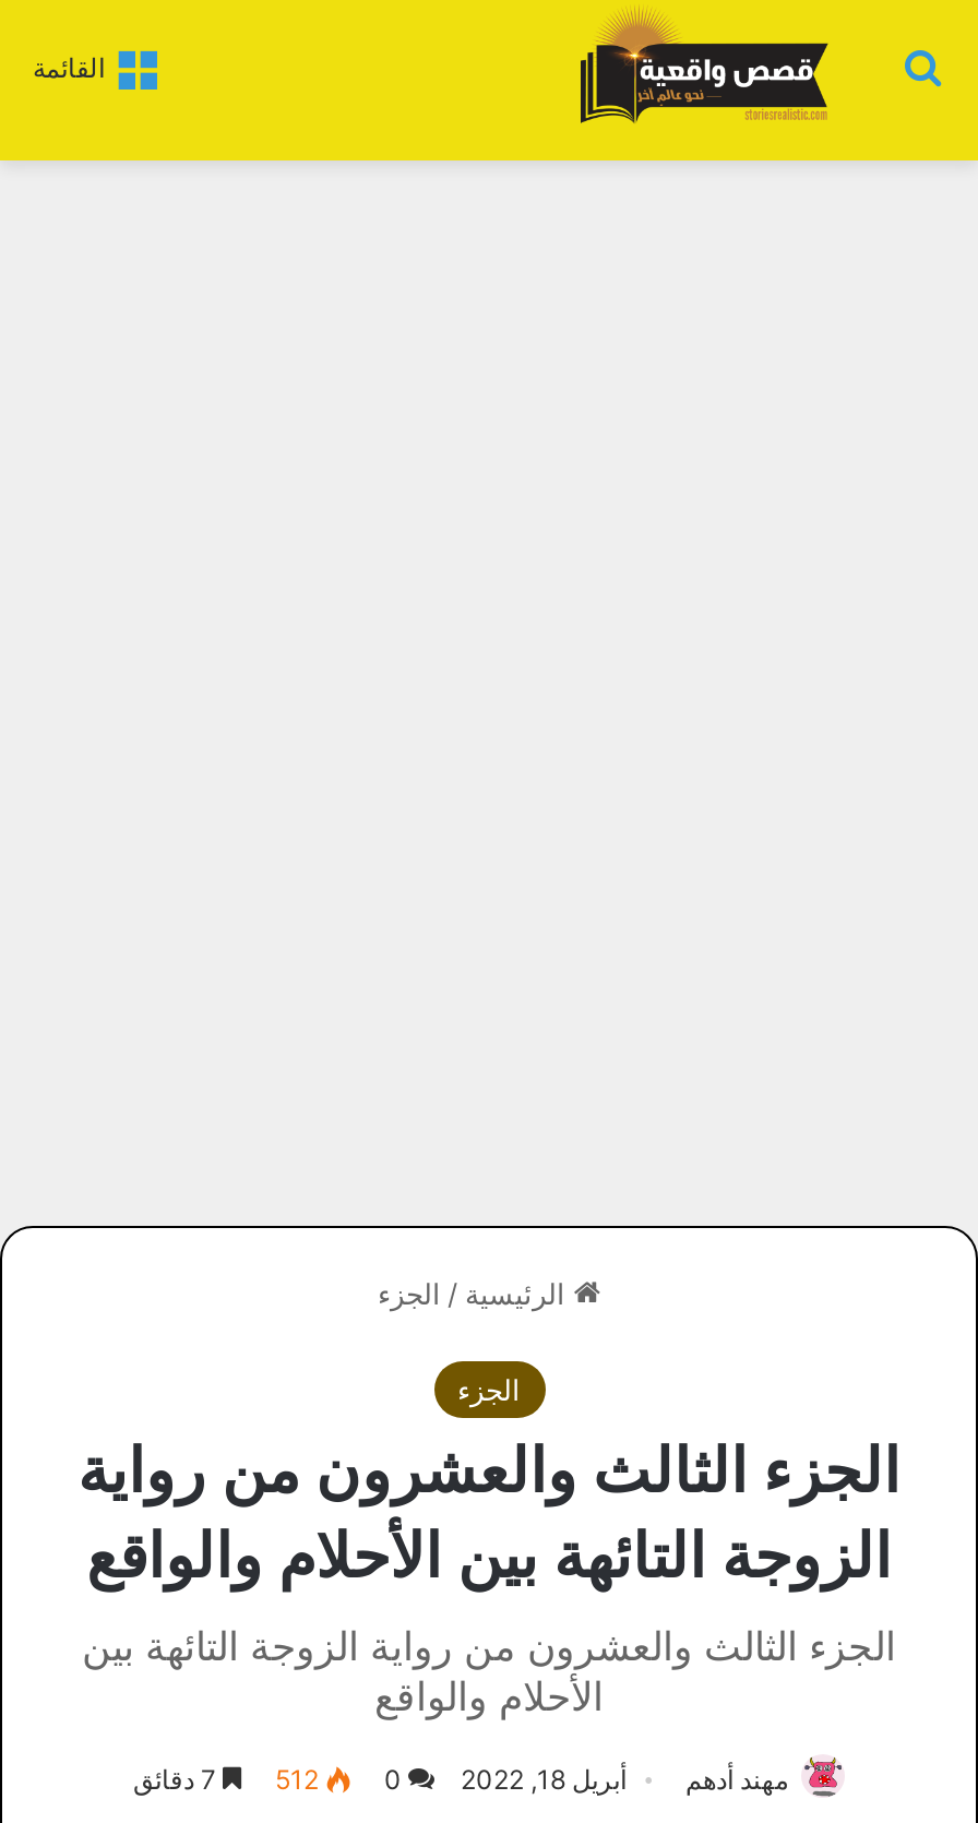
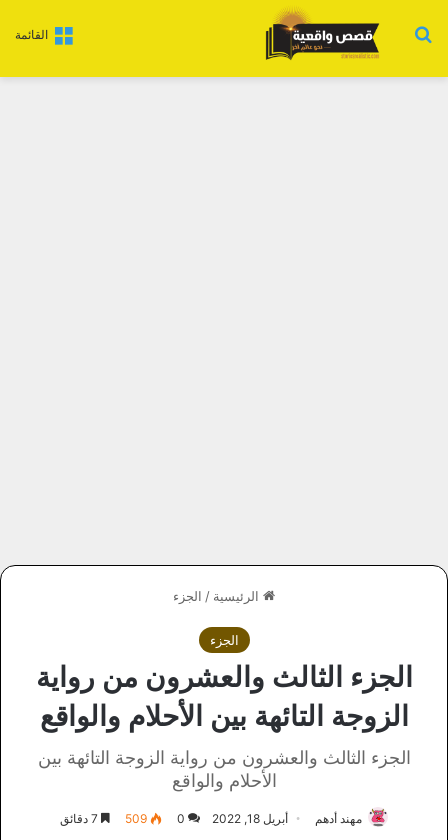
[275,1763,319,1796] 512 -> [125,811,147,826] 509

